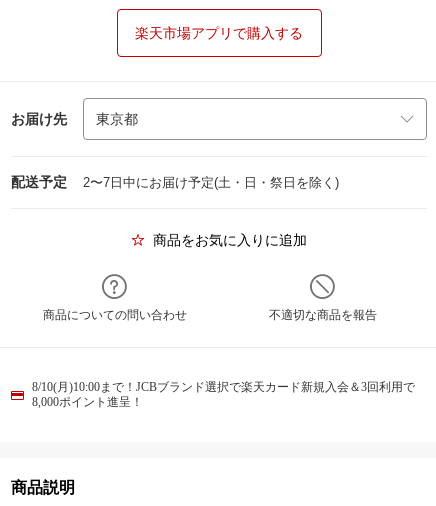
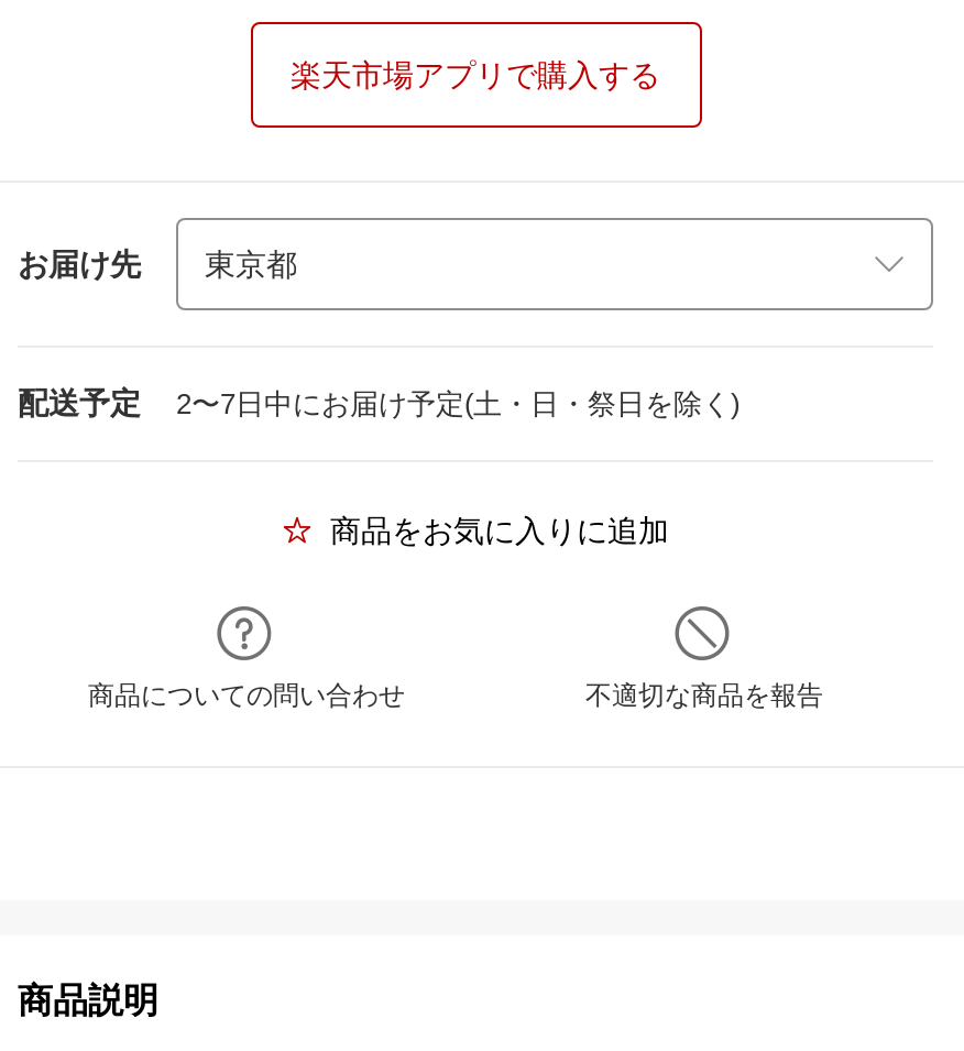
[32,380,415,409] 8/10(月)10:00まで！JCBブランド選択で楽天カード新規入会＆3回利用で | 8,000ポイント進呈！ -> none

